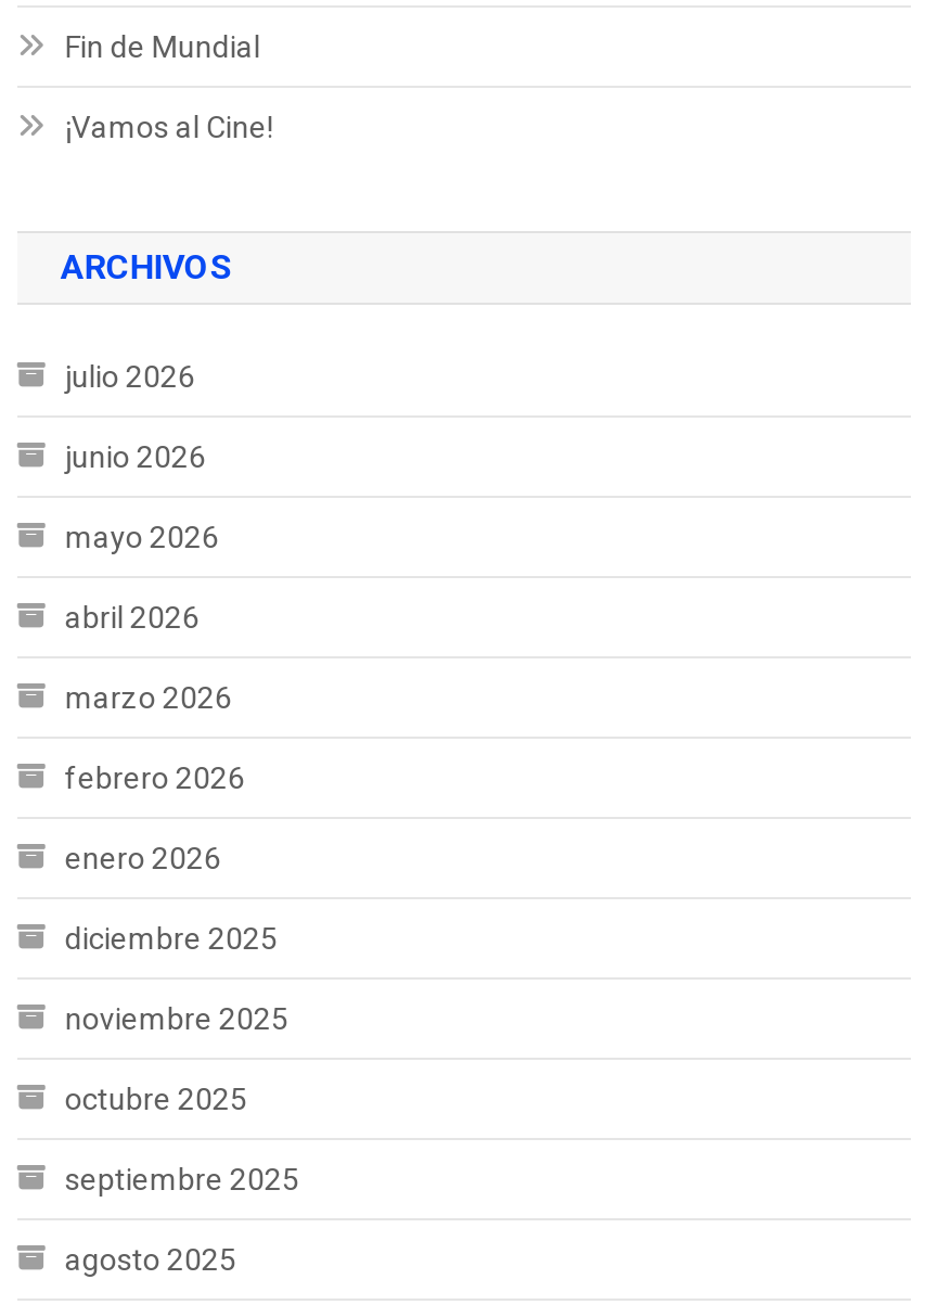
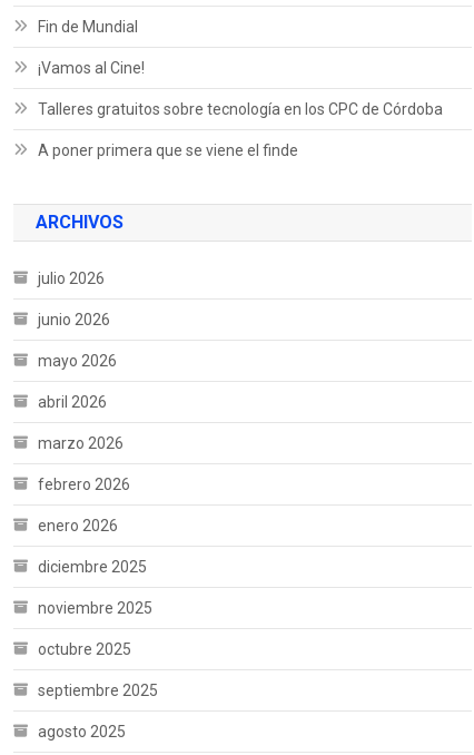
none -> [38,100,443,159] Talleres gratuitos sobre tecnología en los CPC de Córdoba | A poner primera que se viene el finde

